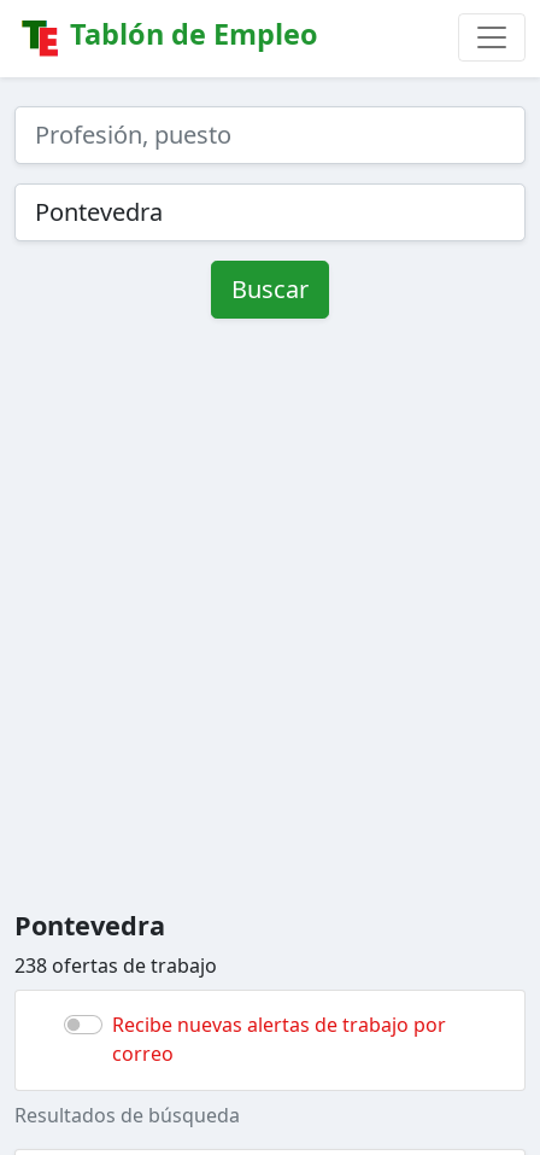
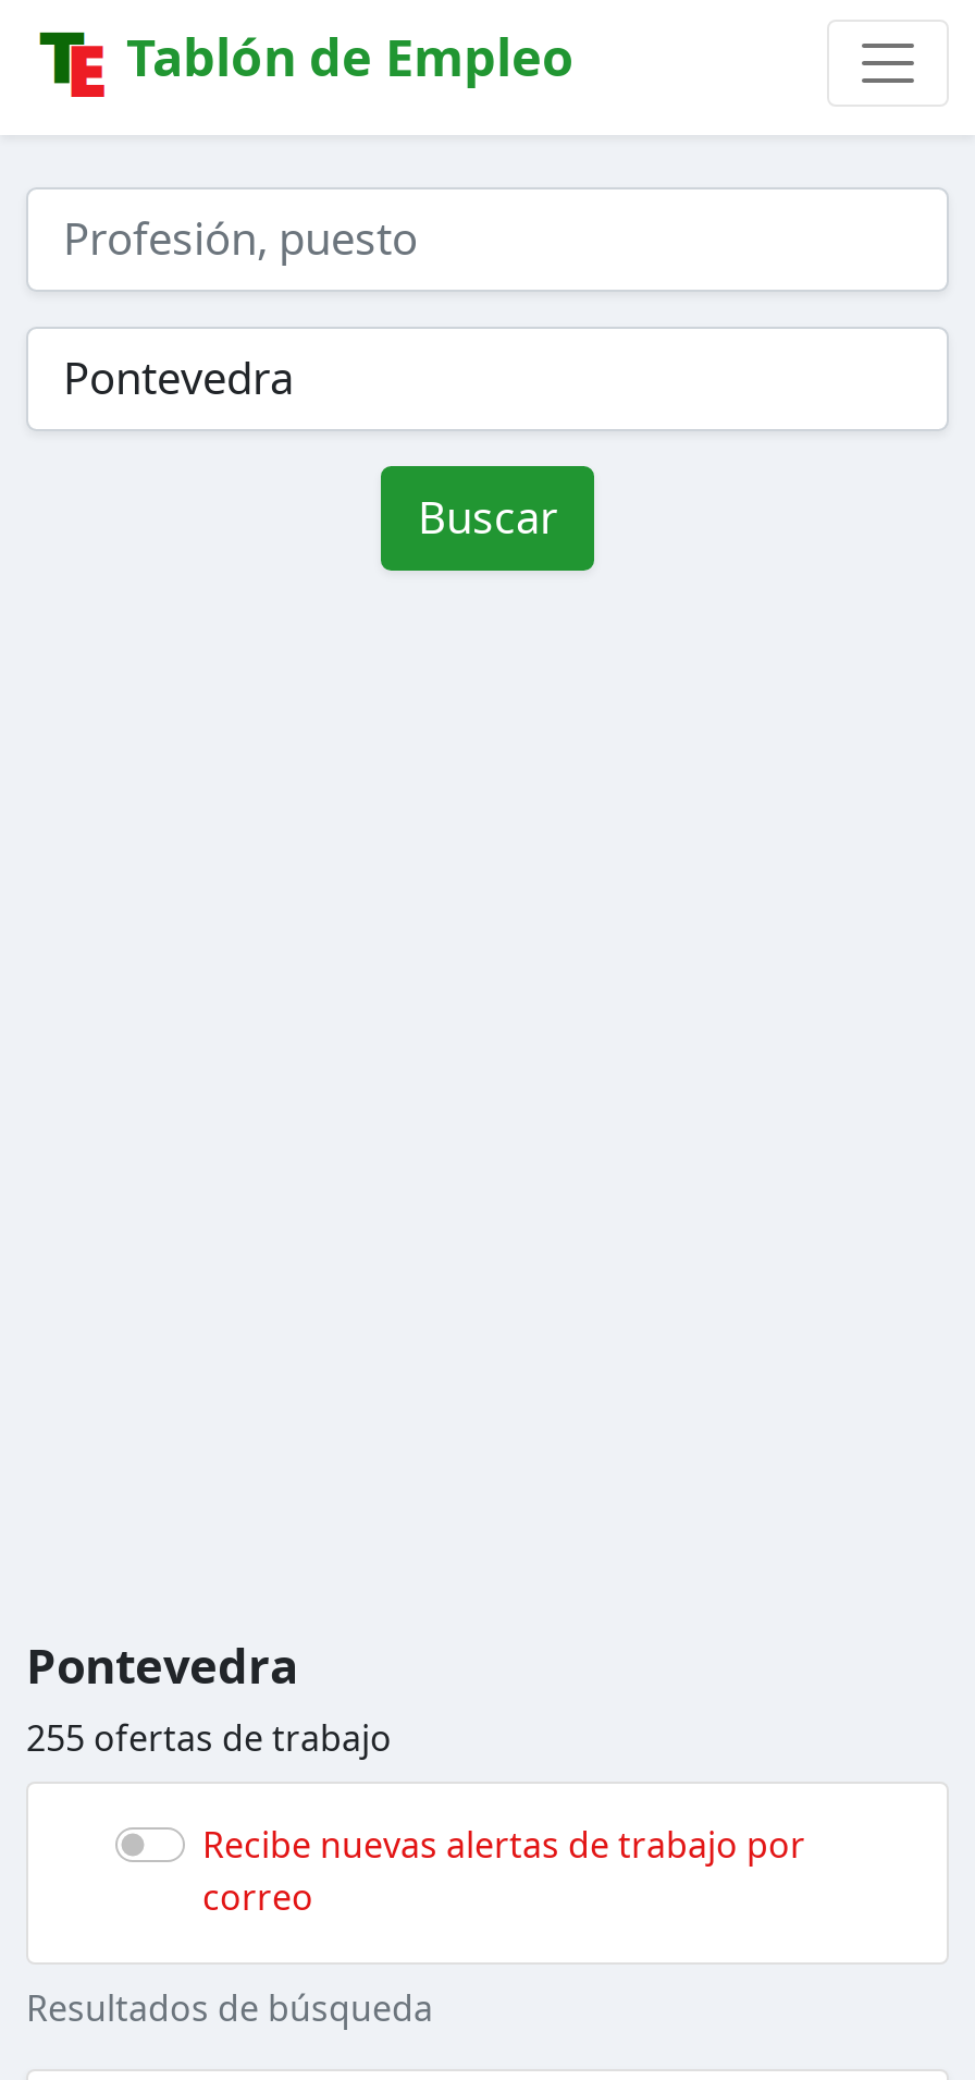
[14,952,217,979] 238 ofertas de trabajo -> [26,1714,392,1762] 255 ofertas de trabajo

